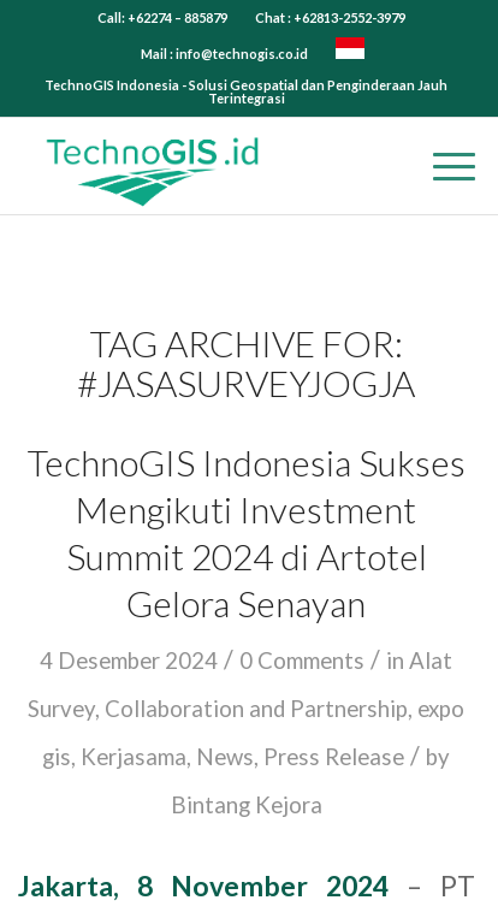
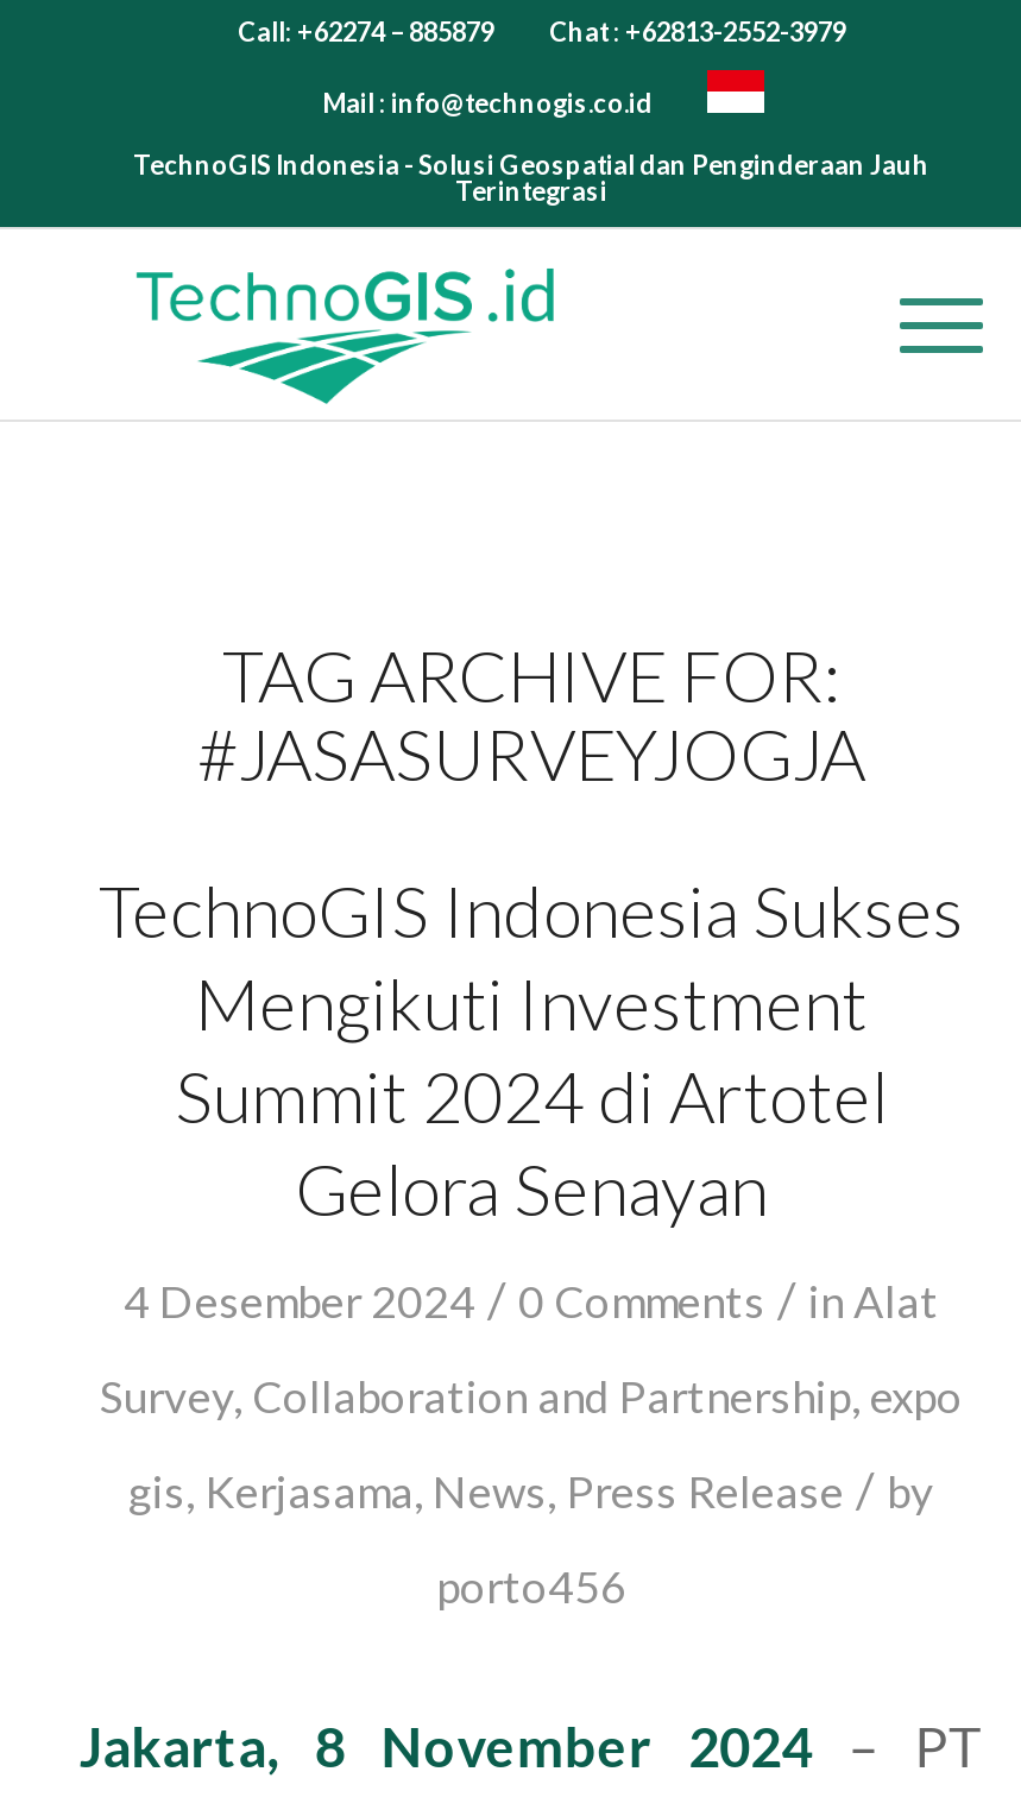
[171,792,322,818] Bintang Kejora -> [436,1560,626,1613] porto456

